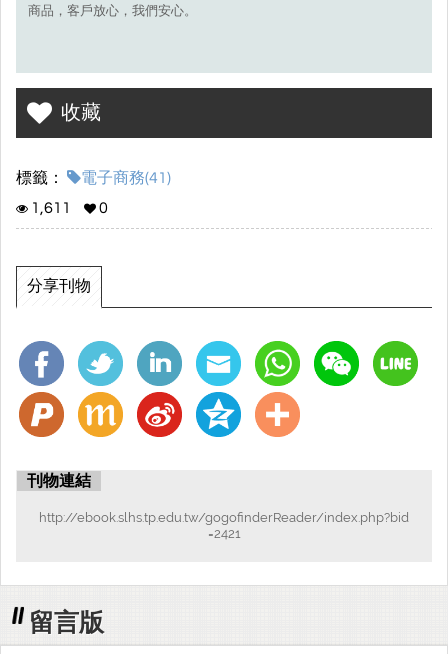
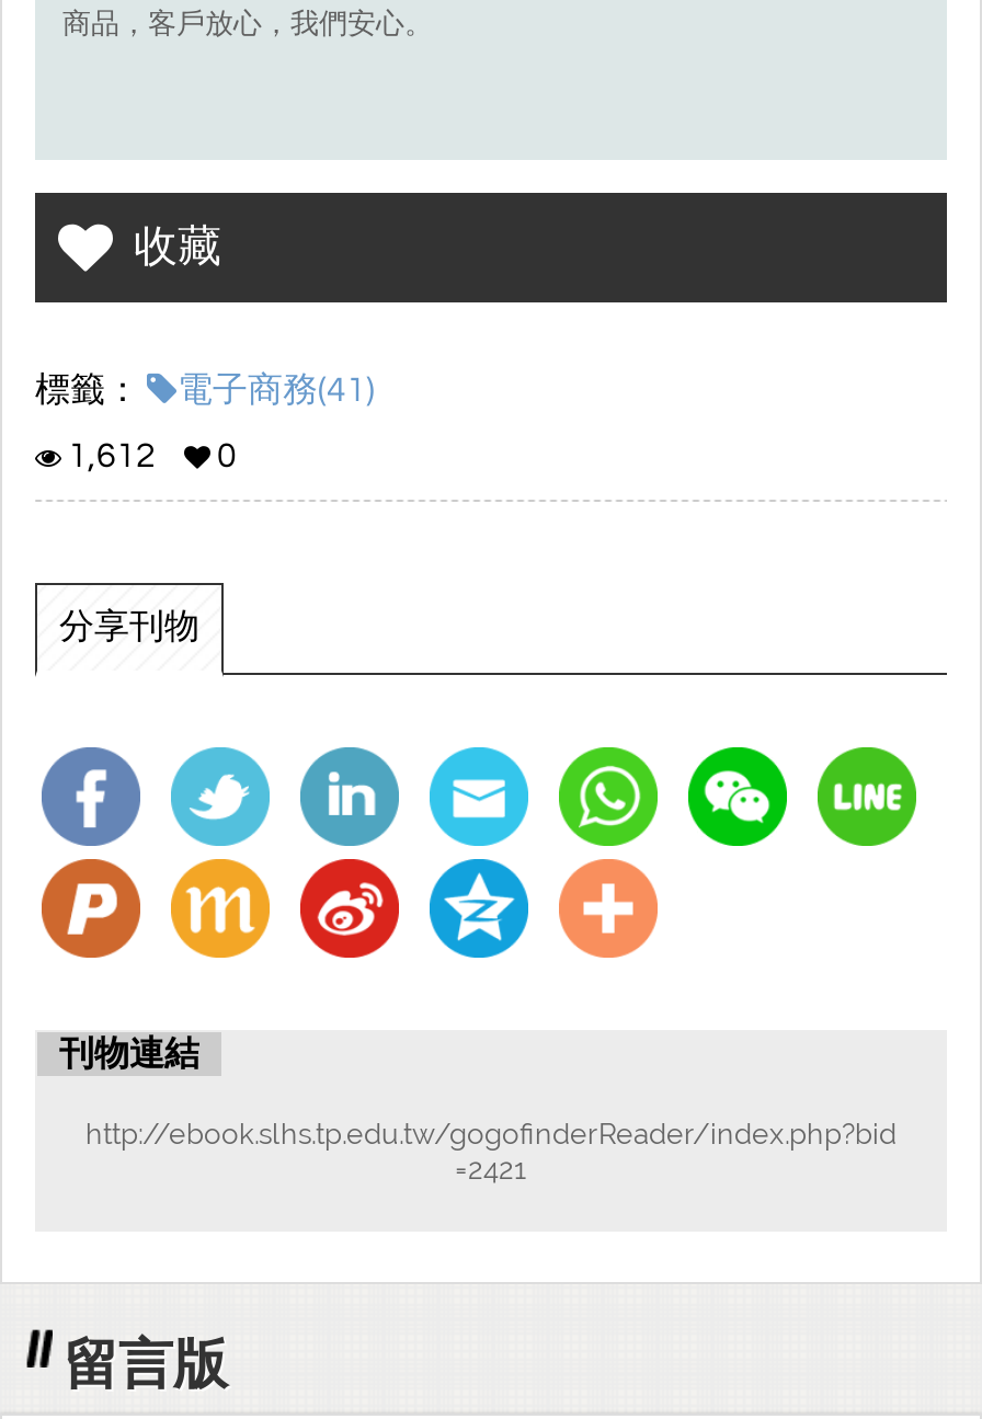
[31,200,108,216] 1,611 0 -> [68,439,237,474] 1,612 0

